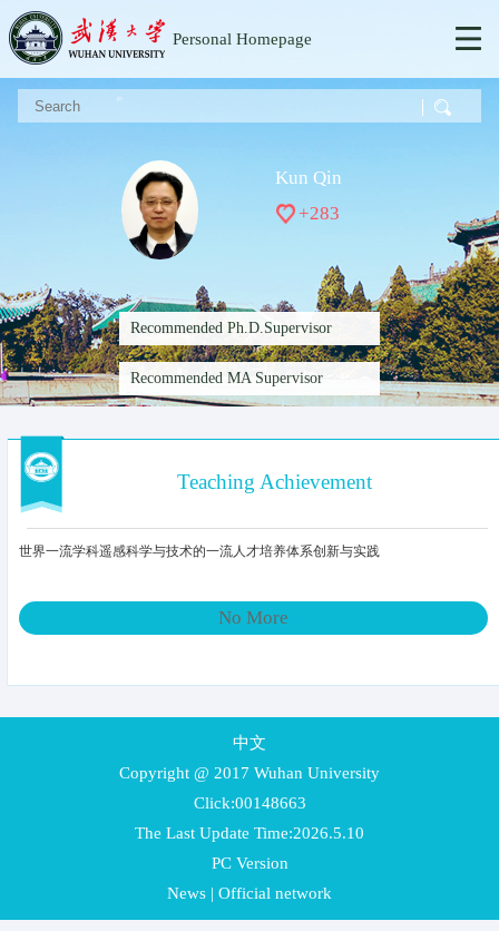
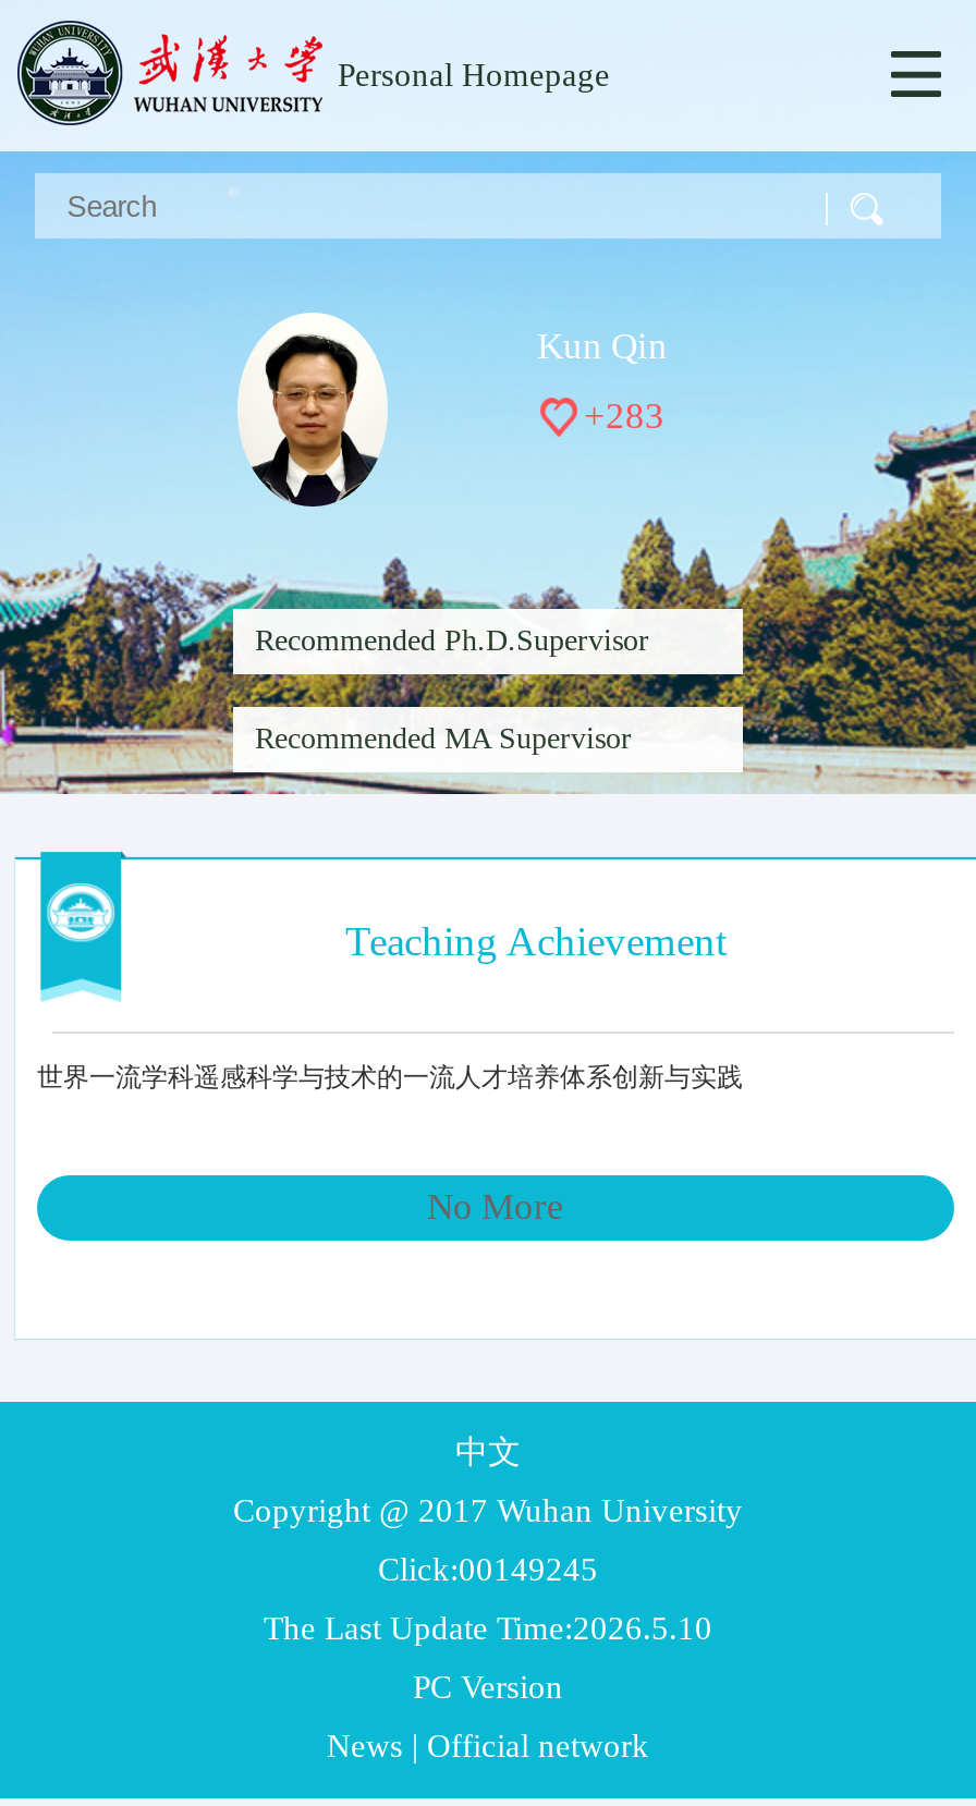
[193,793,306,811] Click:00148663 -> [378,1551,598,1586] Click:00149245

